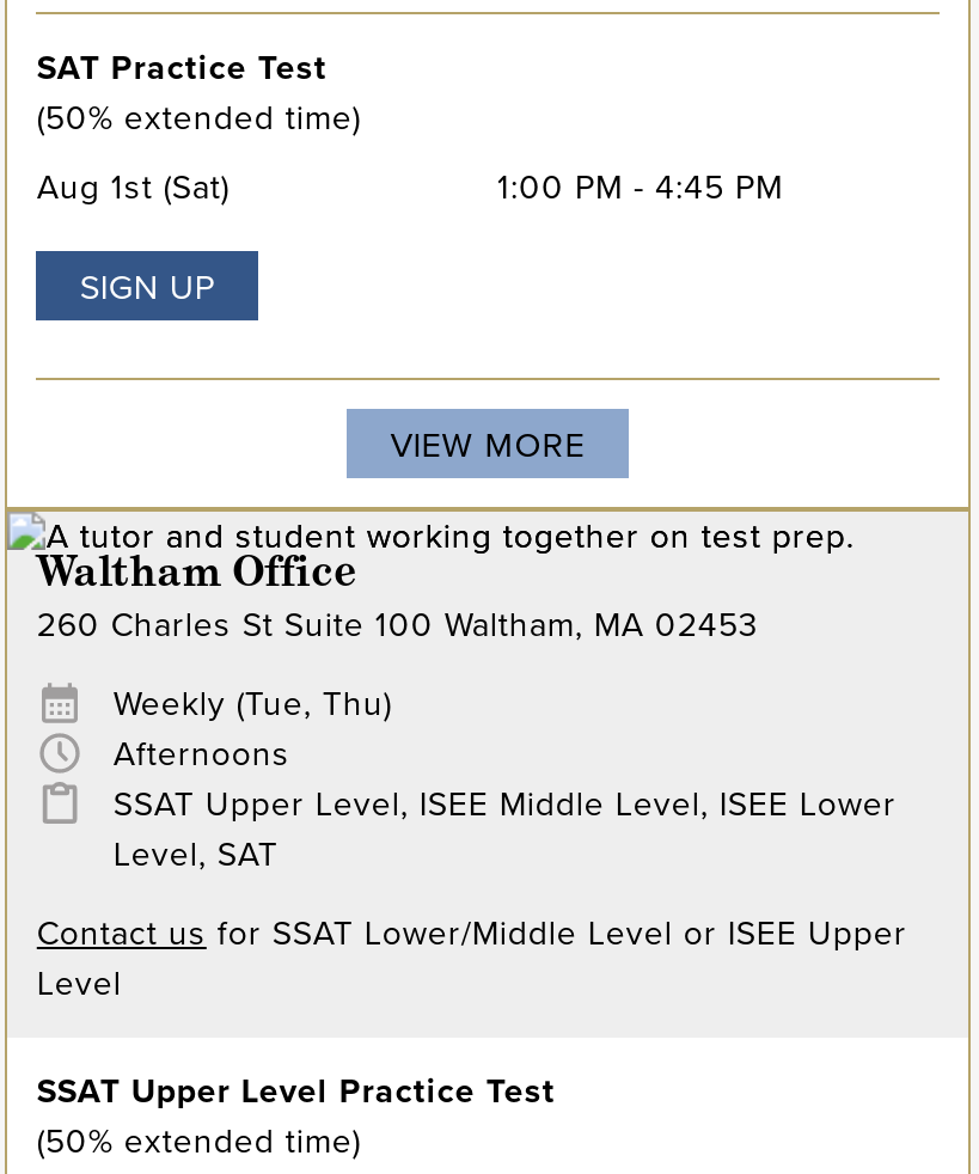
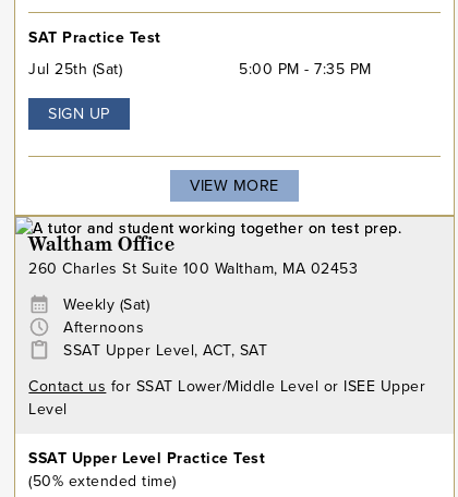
[37,92,783,209] (50% extended time) | Aug 1st (Sat) | 1:00 PM - 4:45 PM -> [29,57,371,80] Jul 25th (Sat) | 5:00 PM - 7:35 PM
[113,678,392,726] Weekly (Tue, Thu) -> [64,293,150,316] Weekly (Sat)
[113,779,896,877] SSAT Upper Level, ISEE Middle Level, ISEE Lower | Level, SAT -> [64,339,268,361] SSAT Upper Level, ACT, SAT

